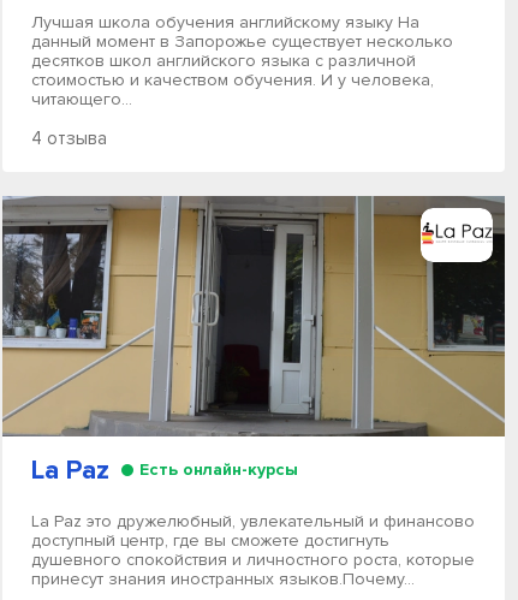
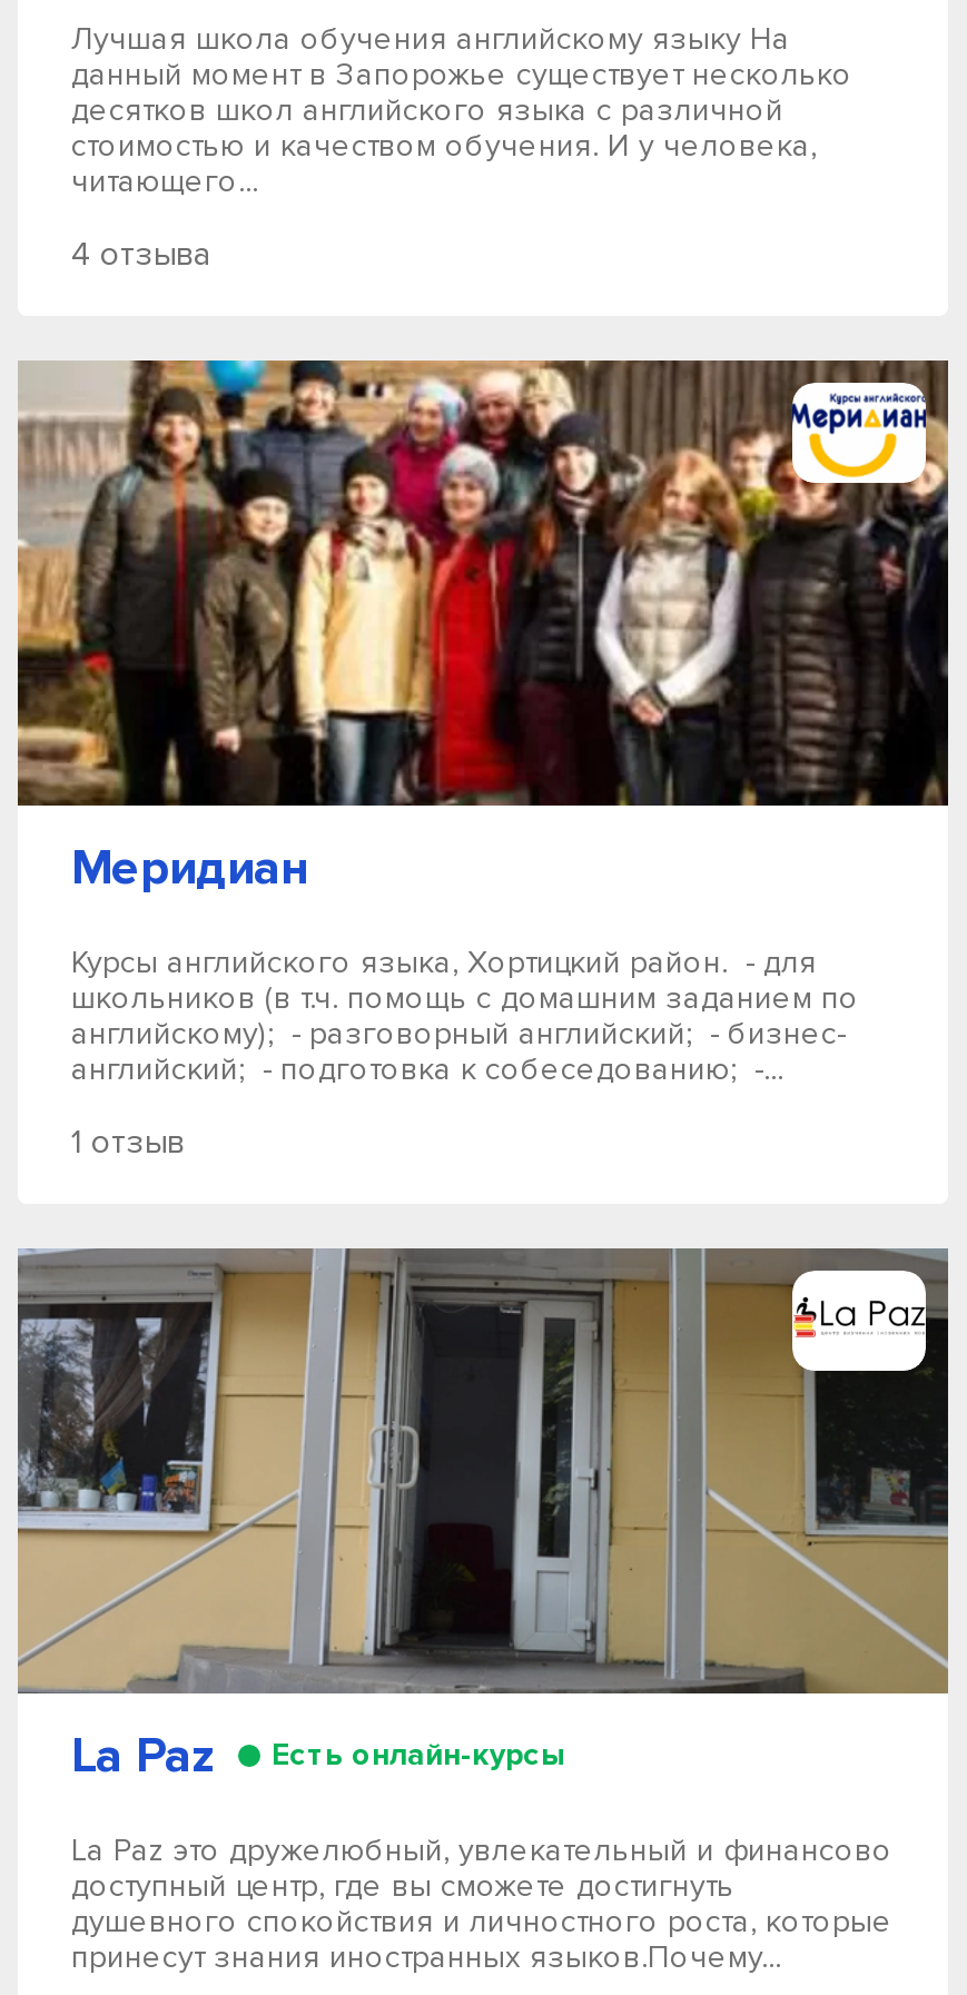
none -> [16,358,950,1162] [image] | Меридиан | Курсы английского языка, Хортицкий район. - для | школьников (в т.ч. помощь с домашним заданием по | английскому); - разговорный английский; - бизнес- | английский; - подготовка к собеседованию; -... | 1 отзыв

